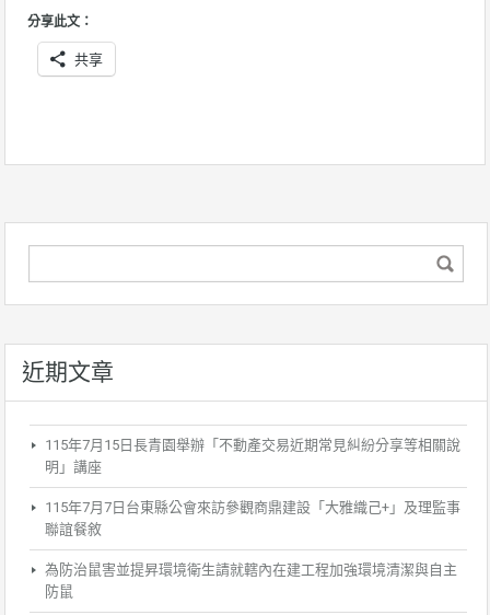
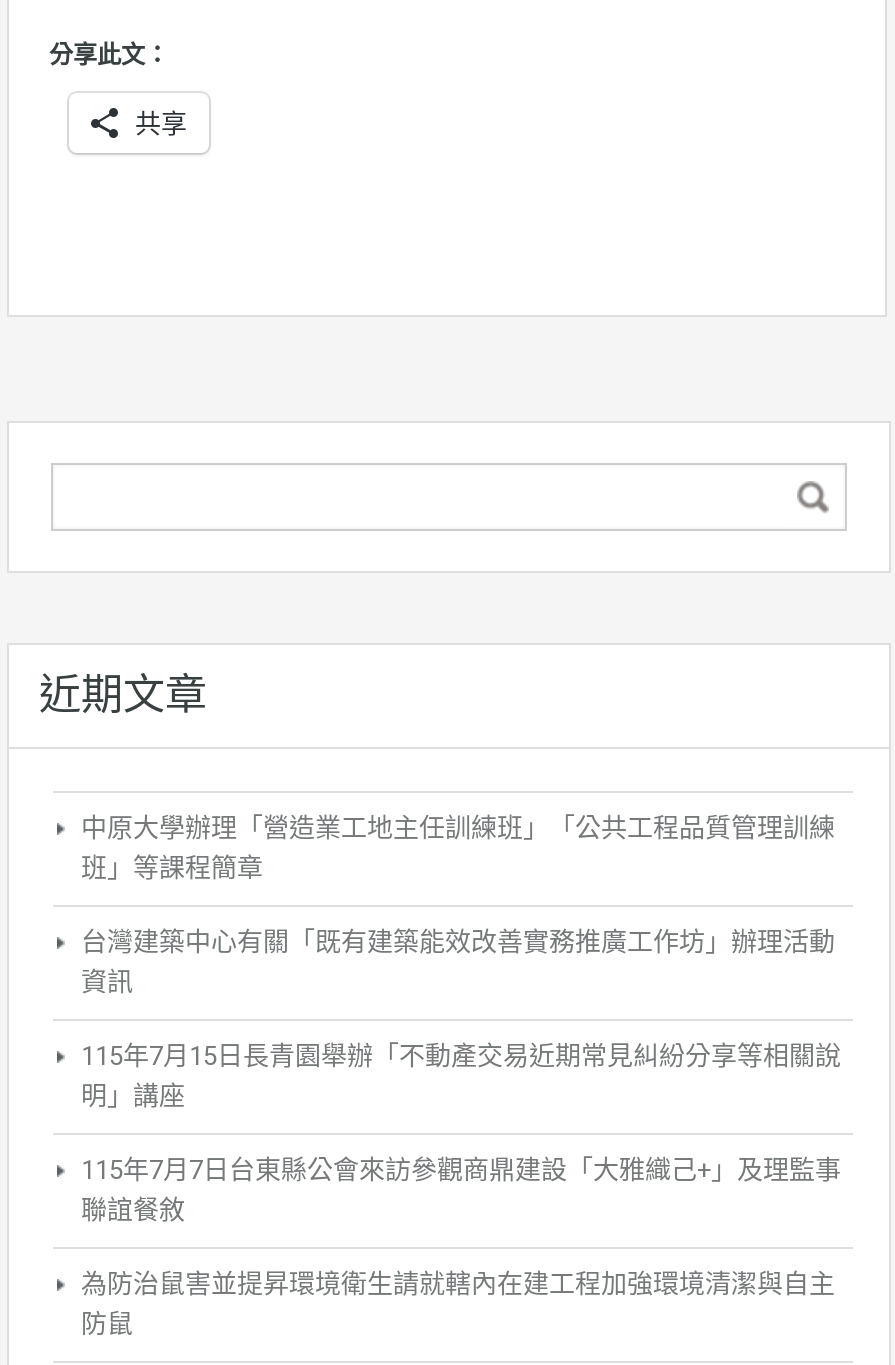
none -> [81,814,835,998] 中原大學辦理「營造業工地主任訓練班」「公共工程品質管理訓練 | 班」等課程簡章 | 台灣建築中心有關「既有建築能效改善實務推廣工作坊」辦理活動 | 資訊

